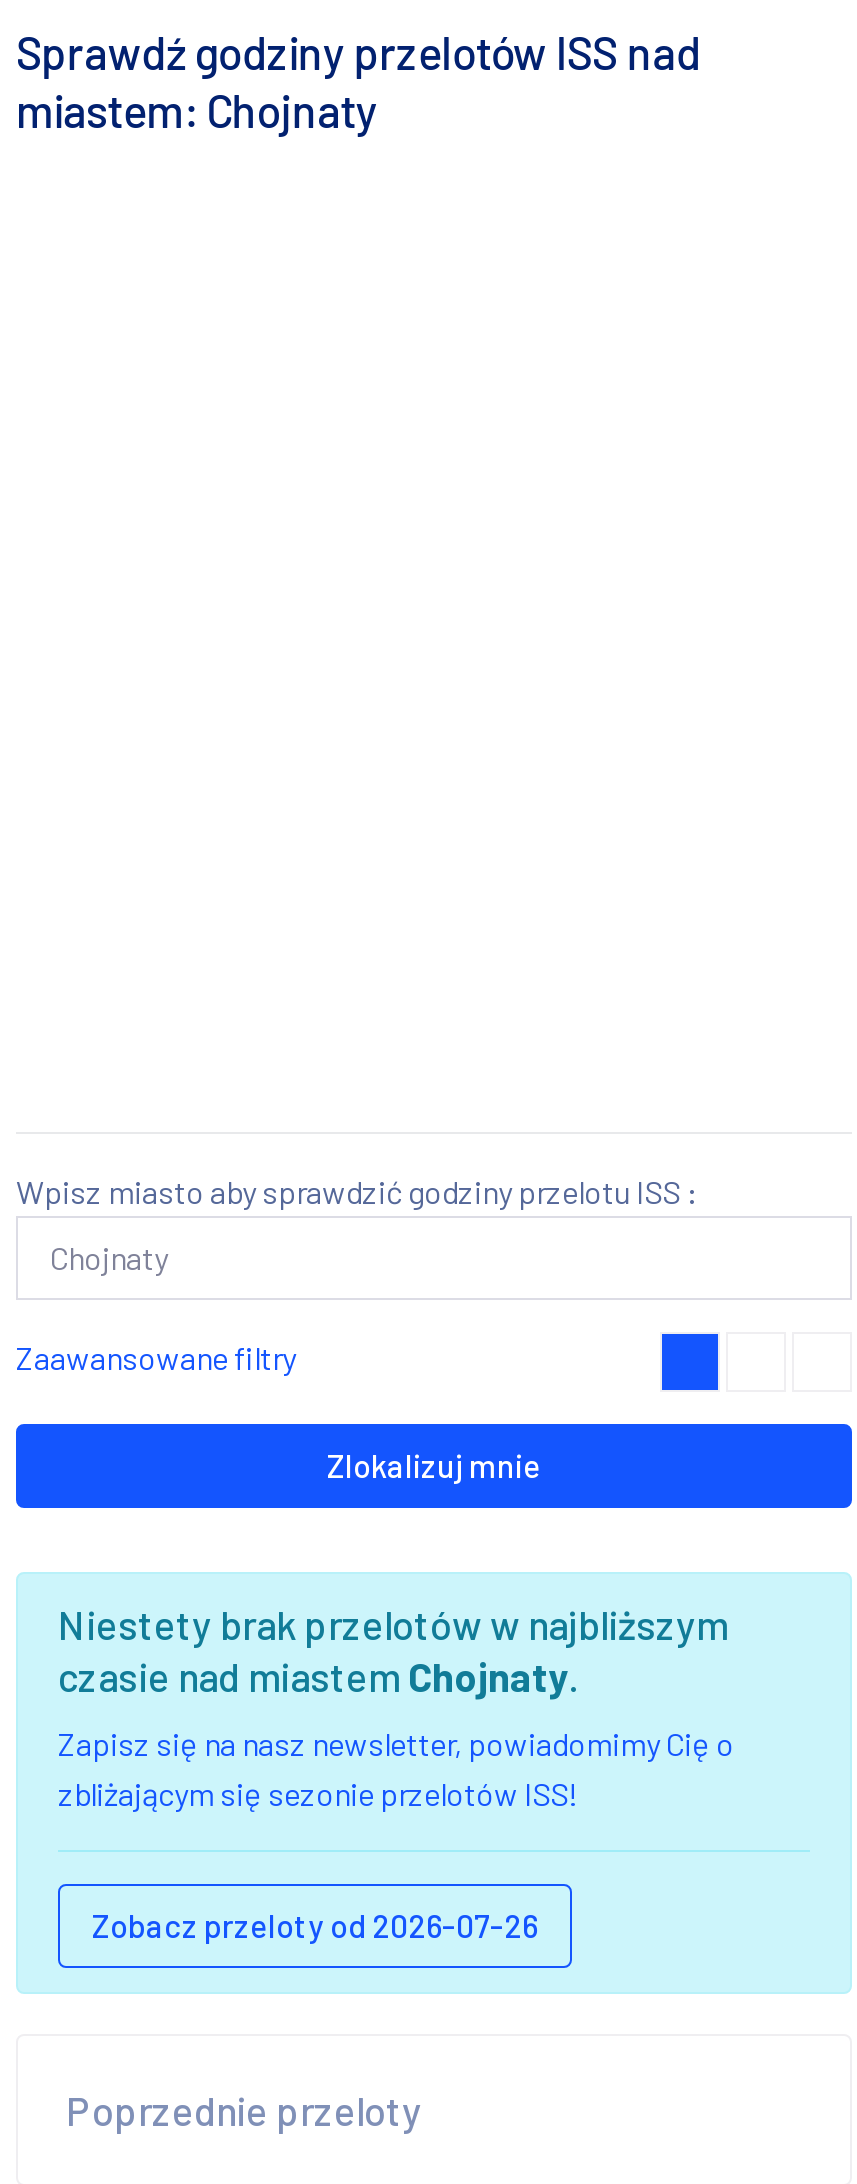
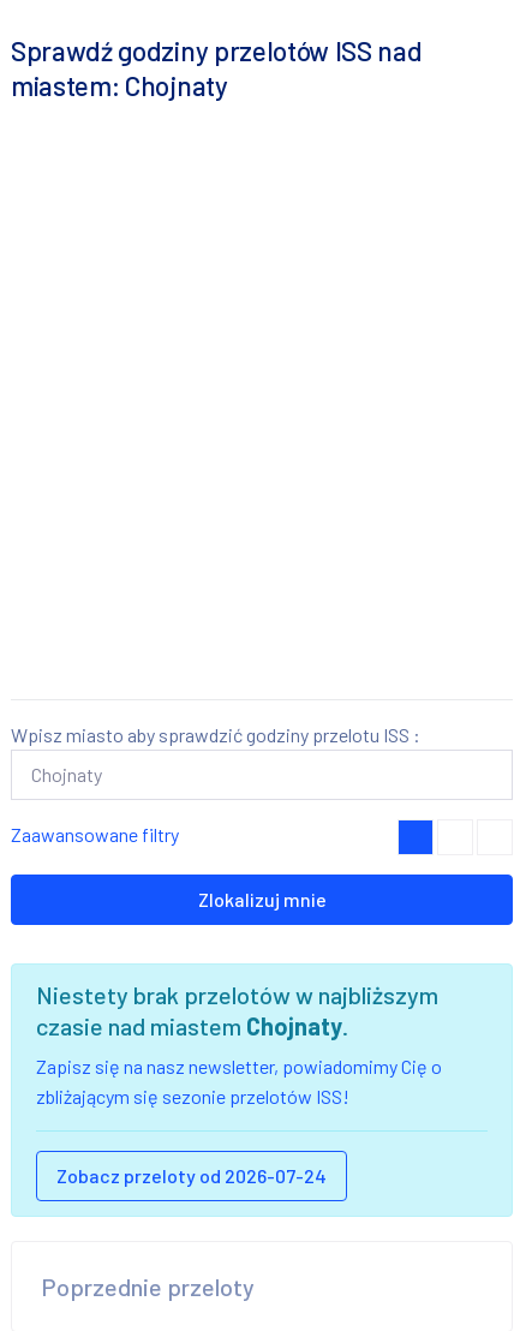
[92,1906,538,1944] Zobacz przeloty od 2026-07-26 -> [56,1164,327,1187] Zobacz przeloty od 2026-07-24

